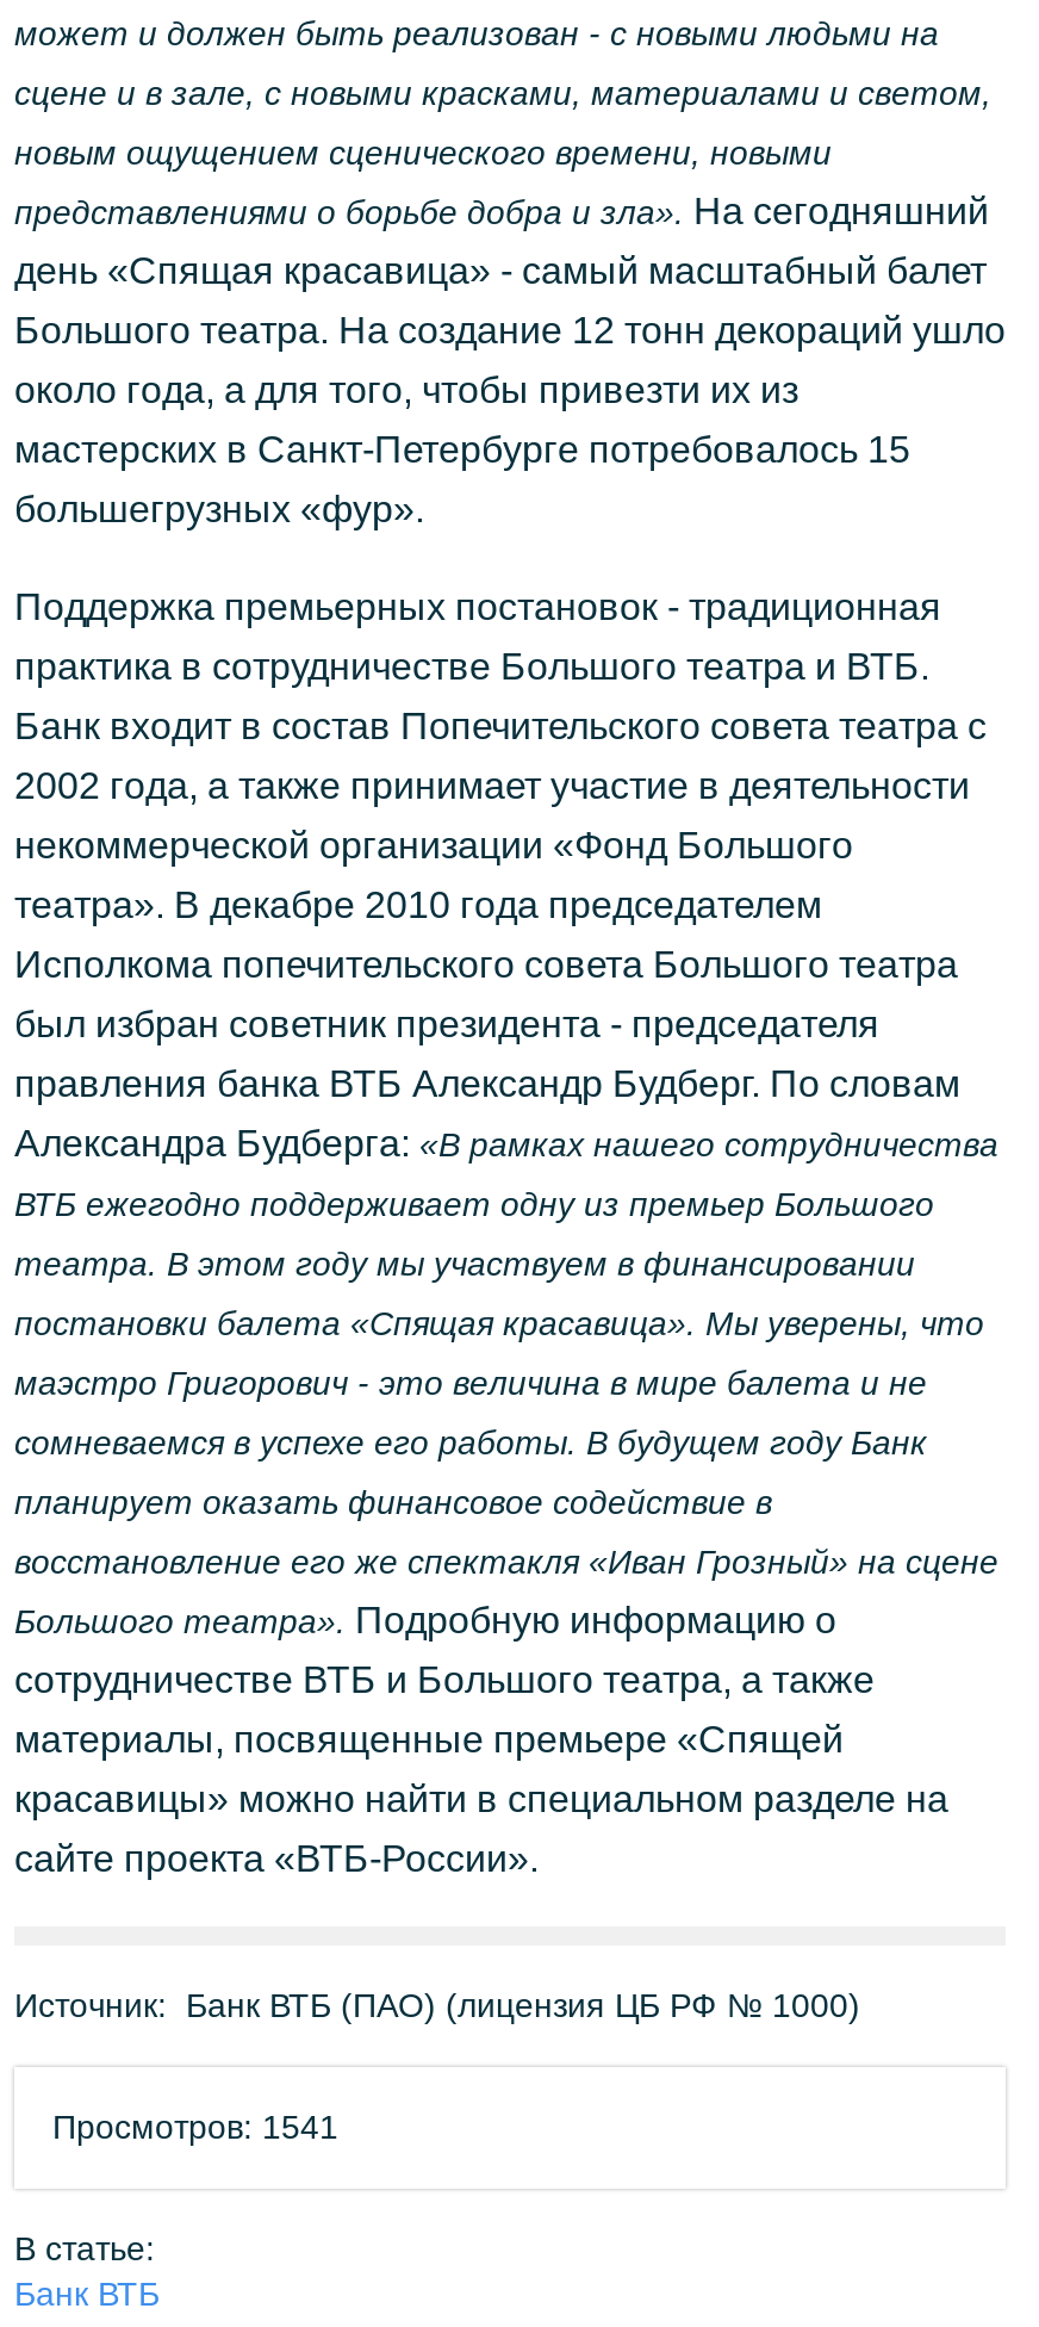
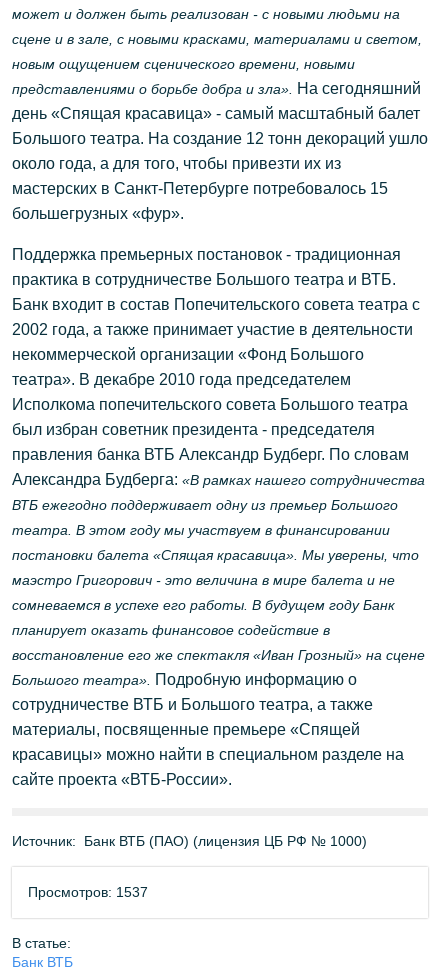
[52,2108,338,2146] Просмотров: 1541 -> [28,884,148,900] Просмотров: 1537

